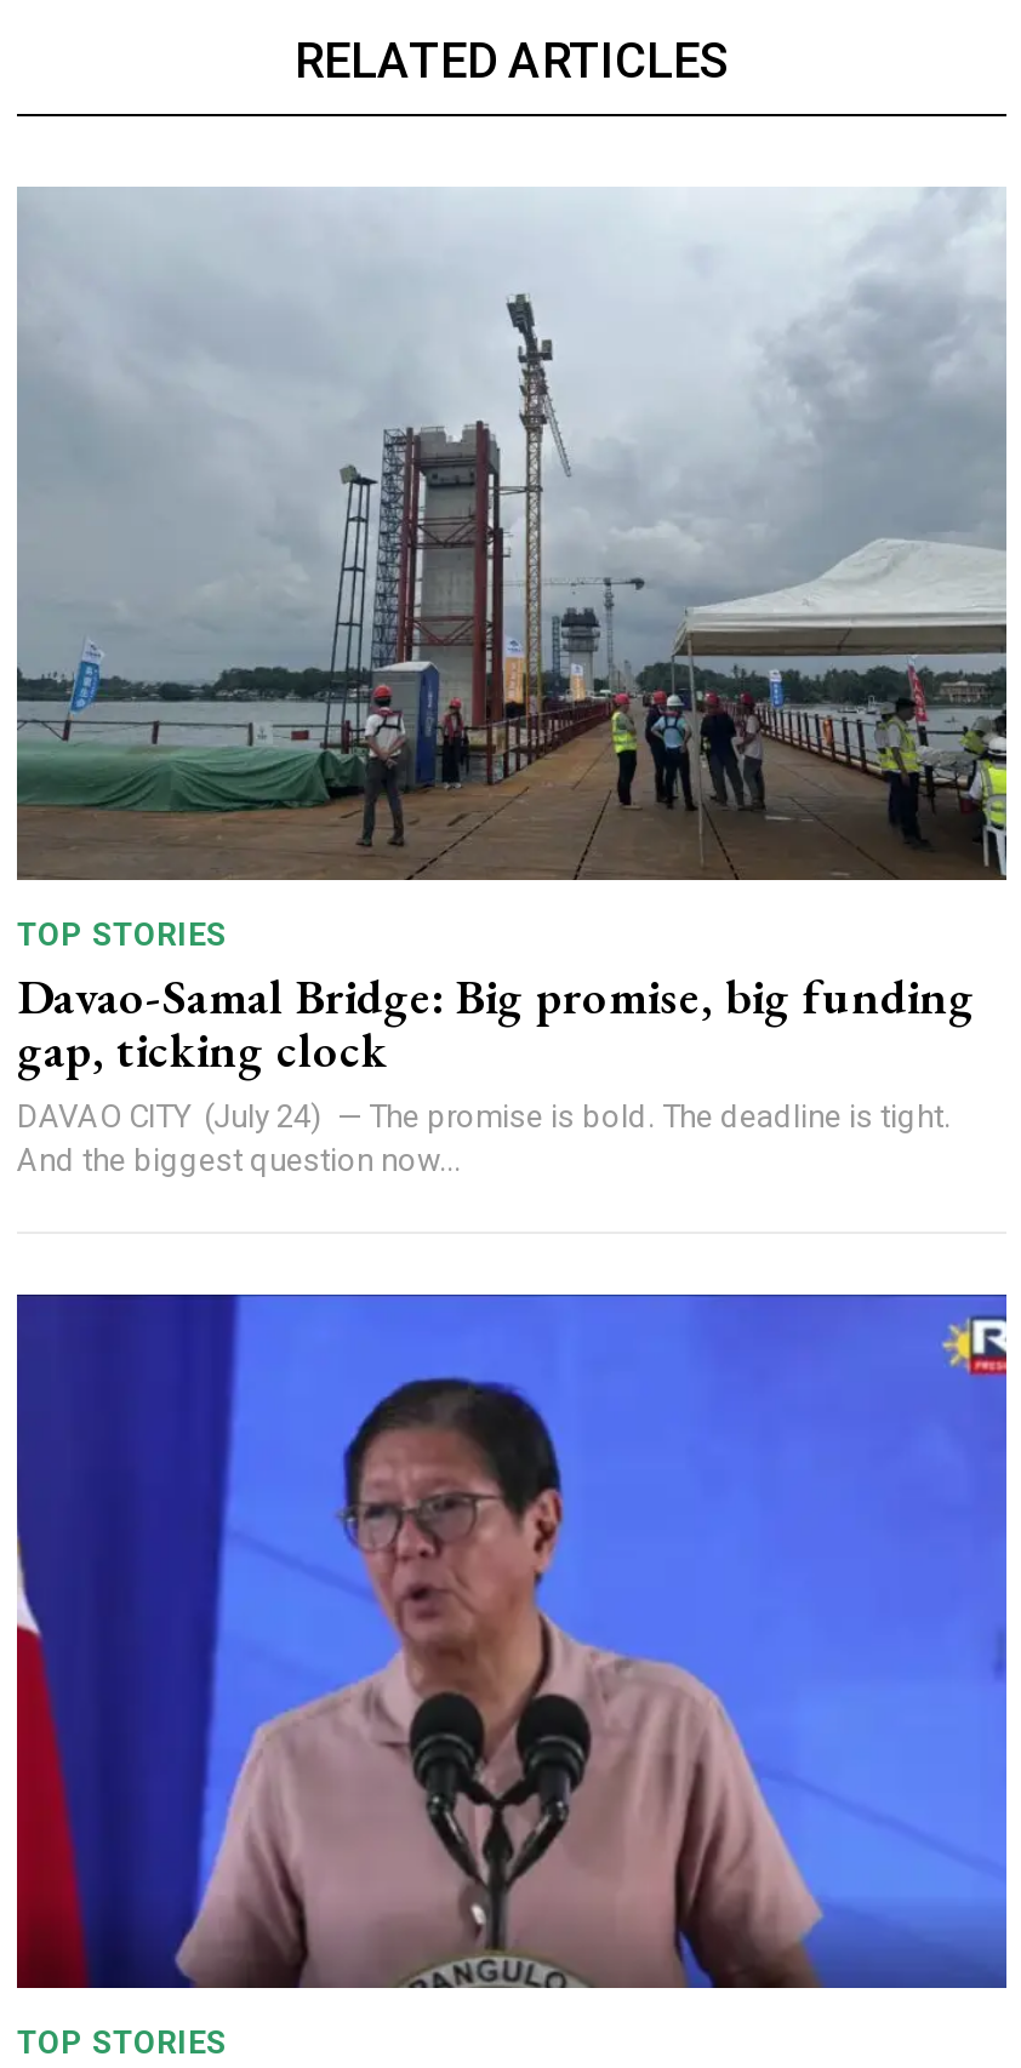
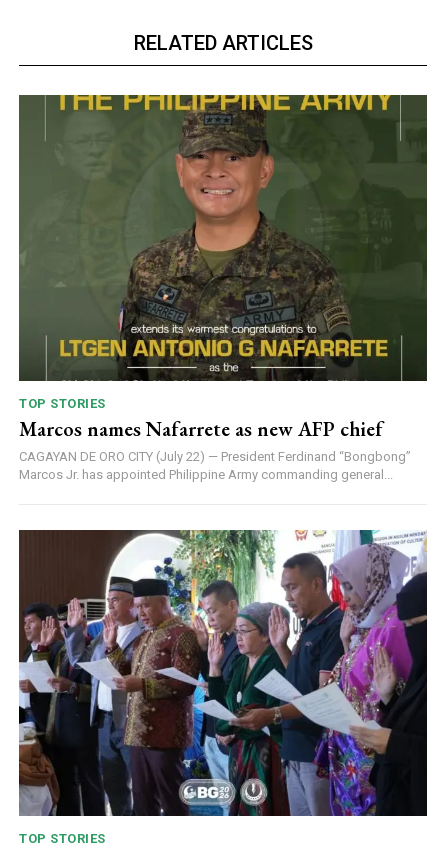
[17,187,1009,1178] [image] | Davao-Samal Bridge: Big promise, big funding | gap, ticking clock | DAVAO CITY (July 24) — The promise is bold. The deadline is tight. | And the biggest question now... -> [18,94,428,482] [image] | Marcos names Nafarrete as new AFP chief | CAGAYAN DE ORO CITY (July 22) — President Ferdinand “Bongbong” | Marcos Jr. has appointed Philippine Army commanding general...
[15,1292,1009,1990] [image] -> [18,529,428,817] [image]

